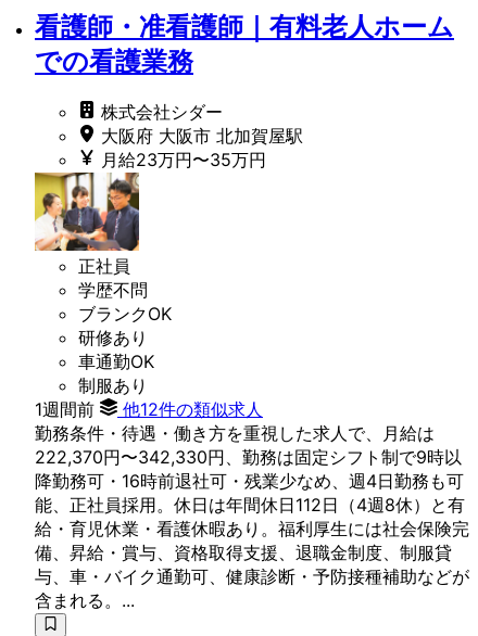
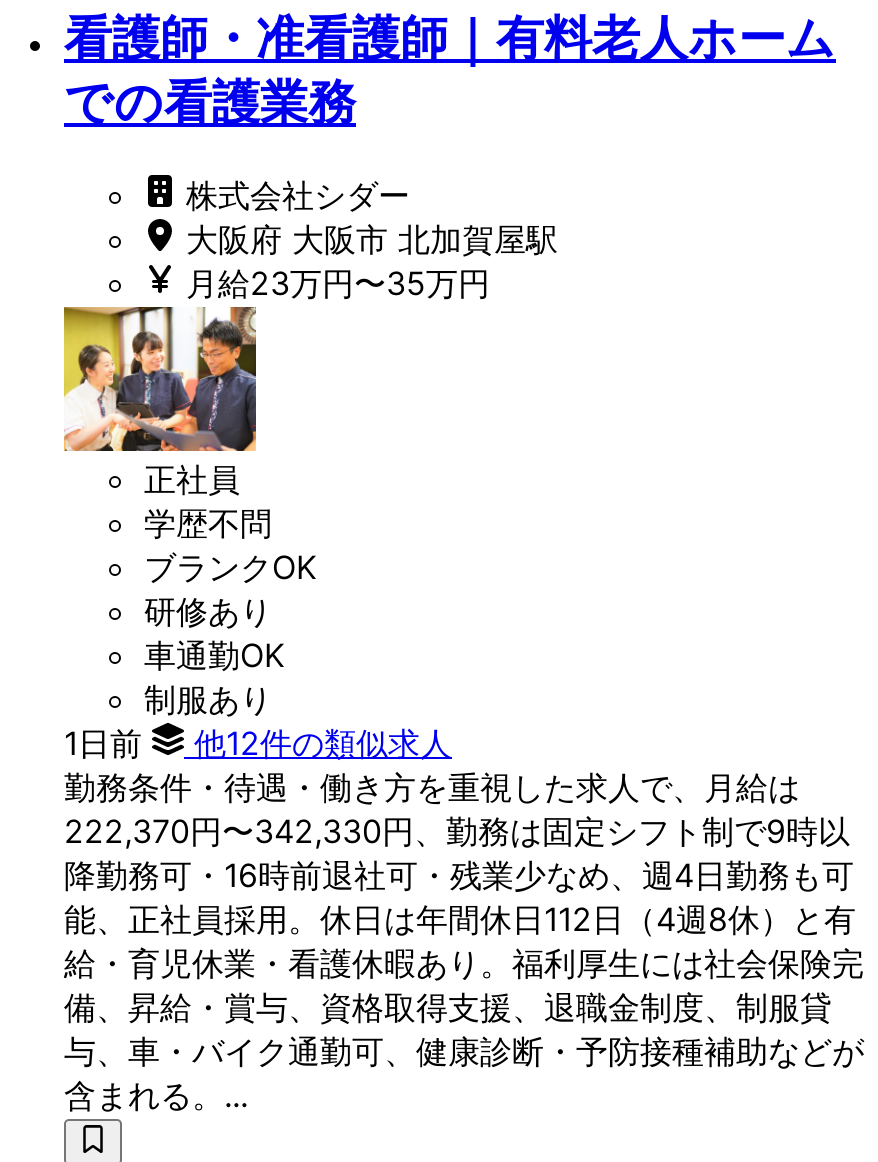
[35,398,263,420] 1週間前 他12件の類似求人 -> [64,724,452,764] 1日前 他12件の類似求人

